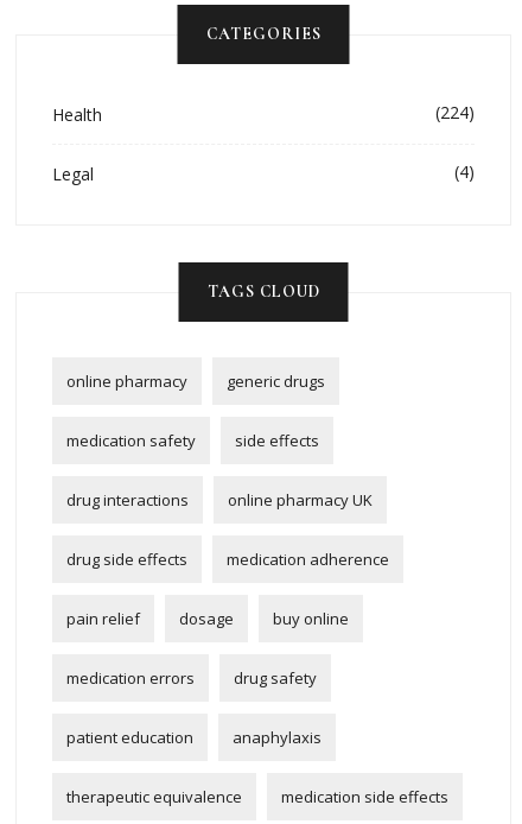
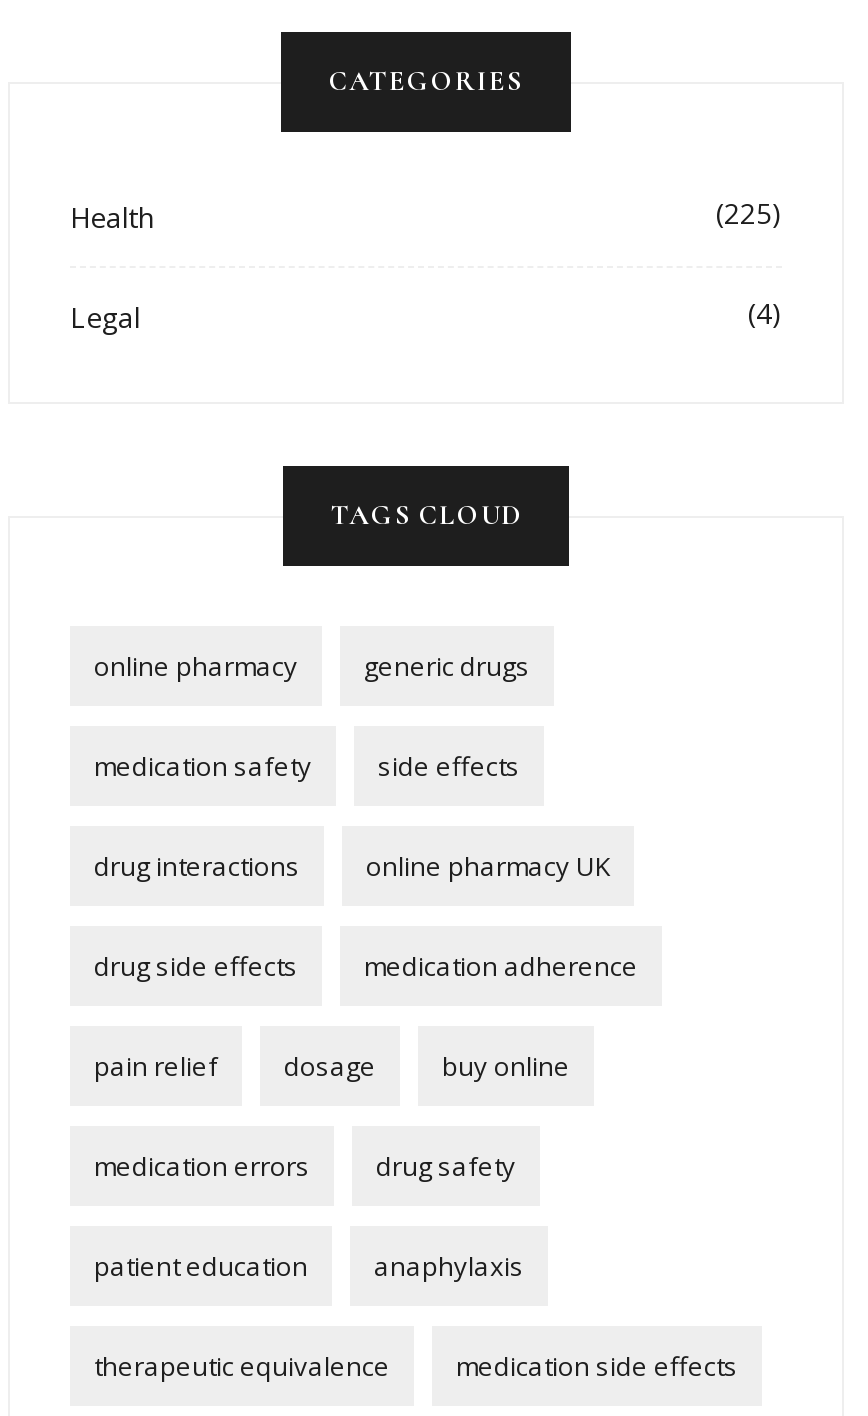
[435,101,475,124] (224) -> [716,194,782,232] (225)

